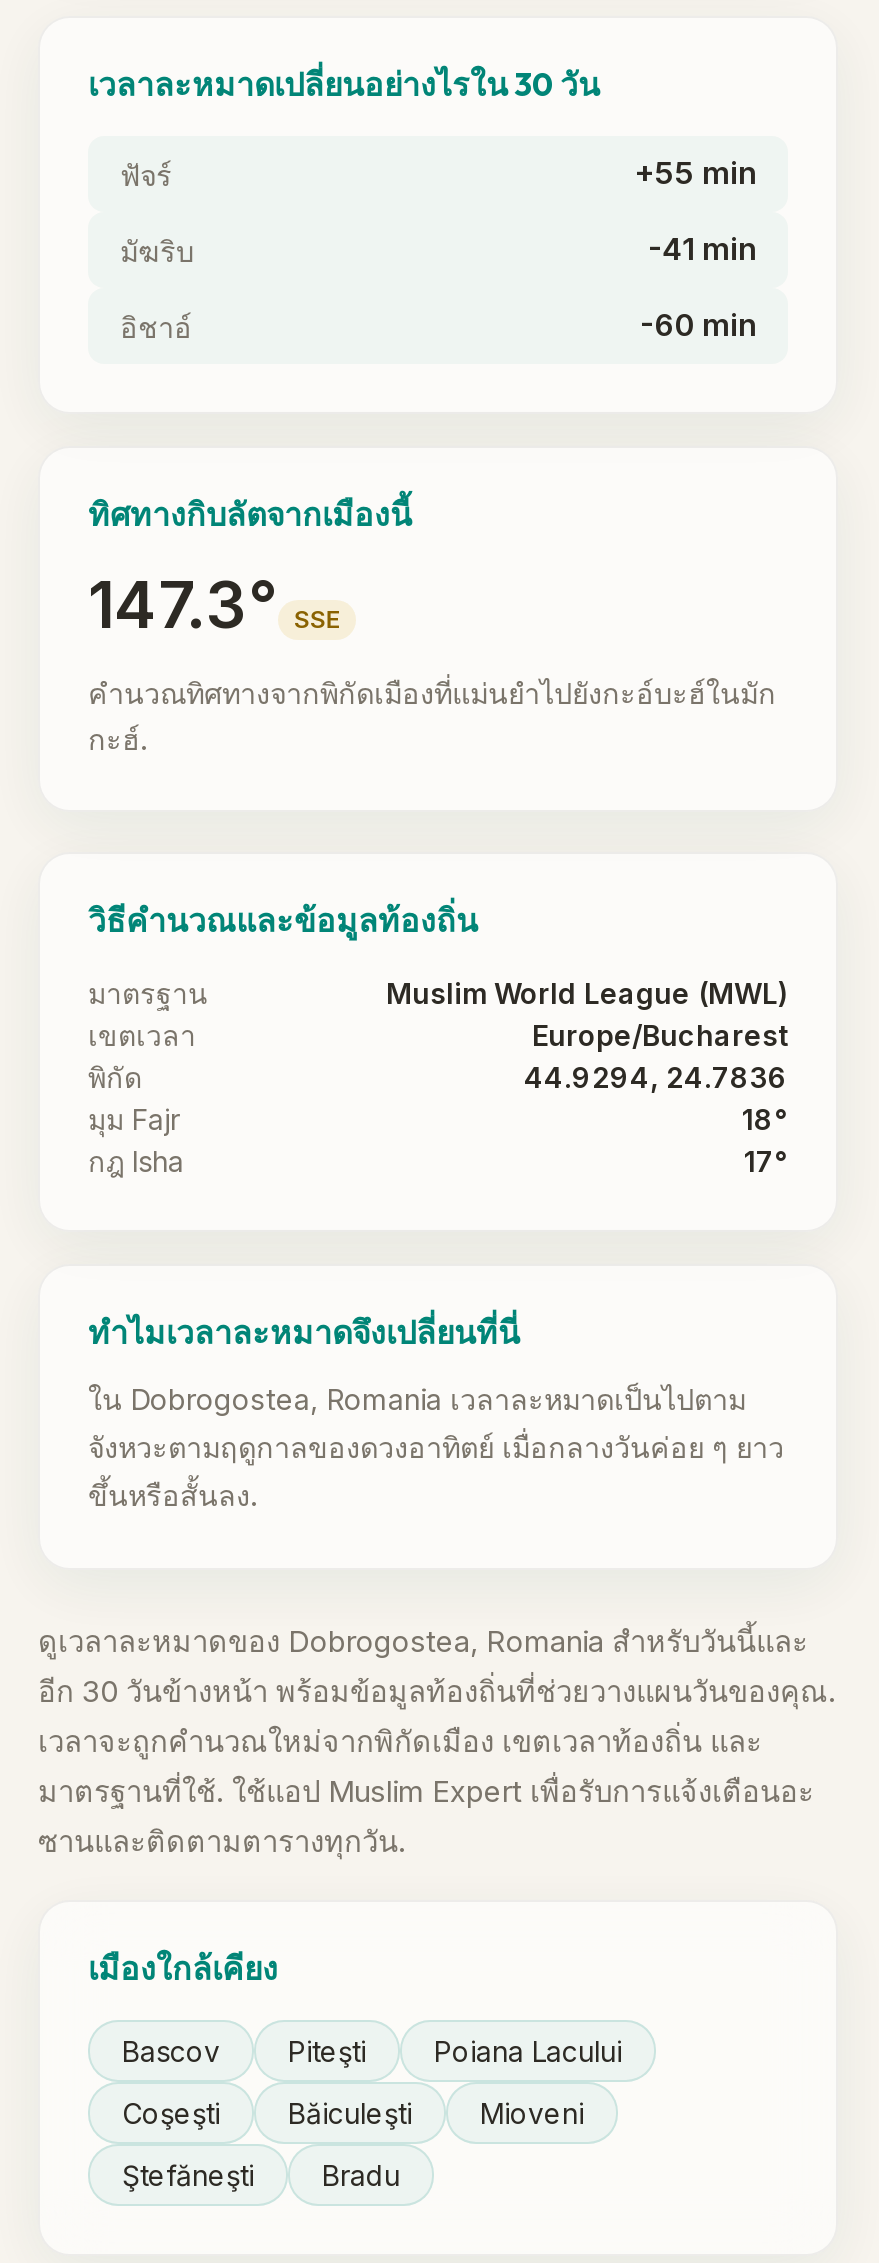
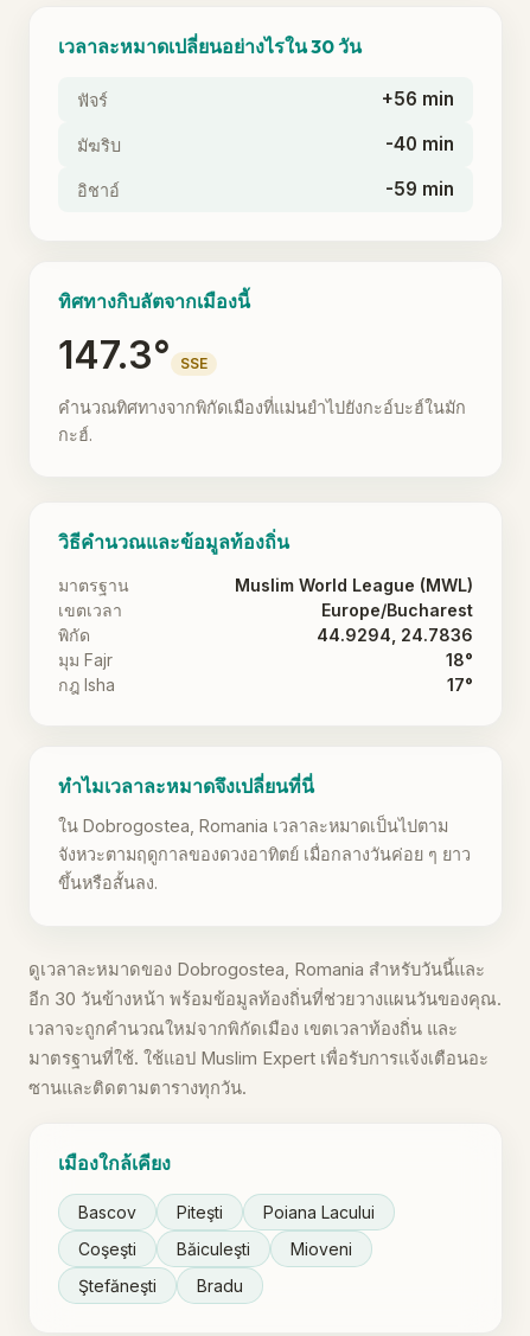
[634,154,756,192] +55 min -> [382,88,454,110] +56 min
[648,230,756,268] -41 min -> [385,133,454,155] -40 min
[640,306,756,344] -60 min -> [385,178,454,200] -59 min

